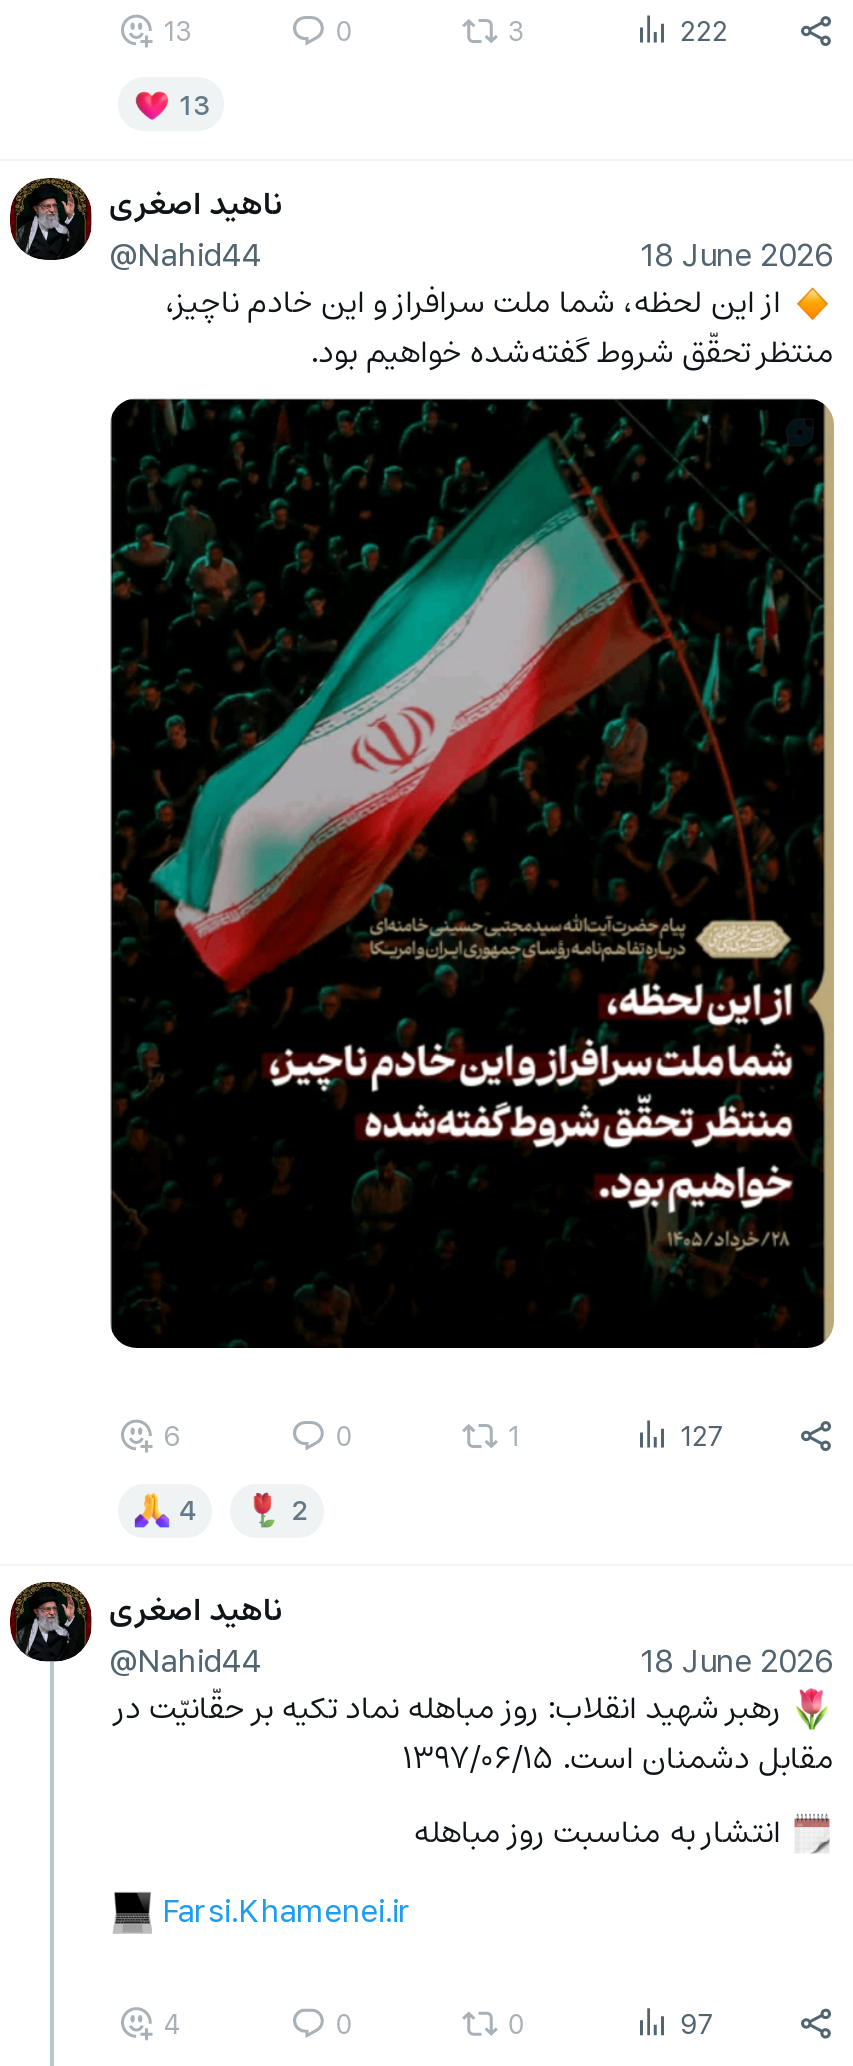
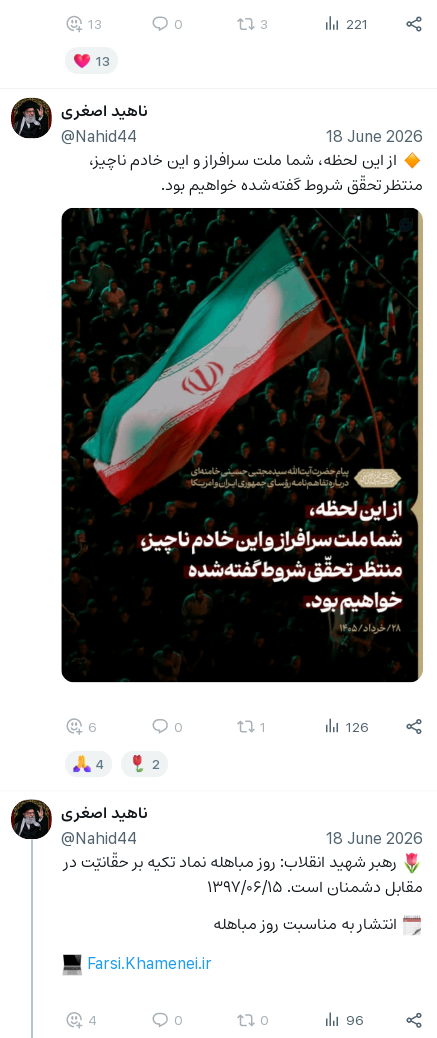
[680,11,728,49] 222 -> [346,14,368,33] 221
[680,1417,724,1455] 127 -> [346,717,369,736] 126
[680,2003,714,2041] 97 -> [346,1010,364,1029] 96

